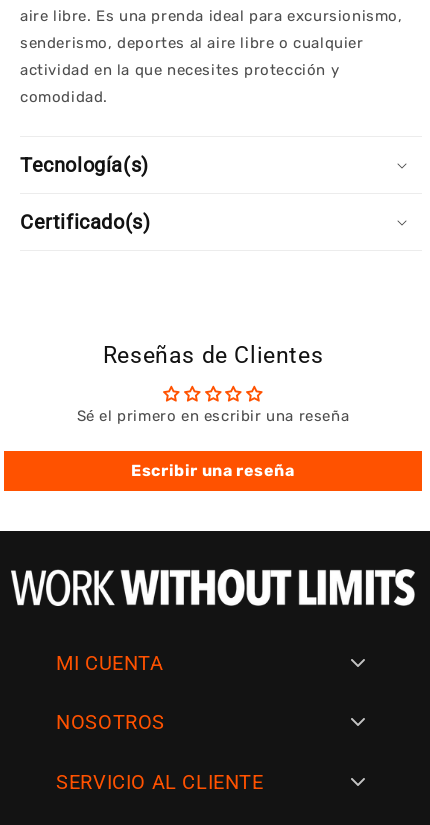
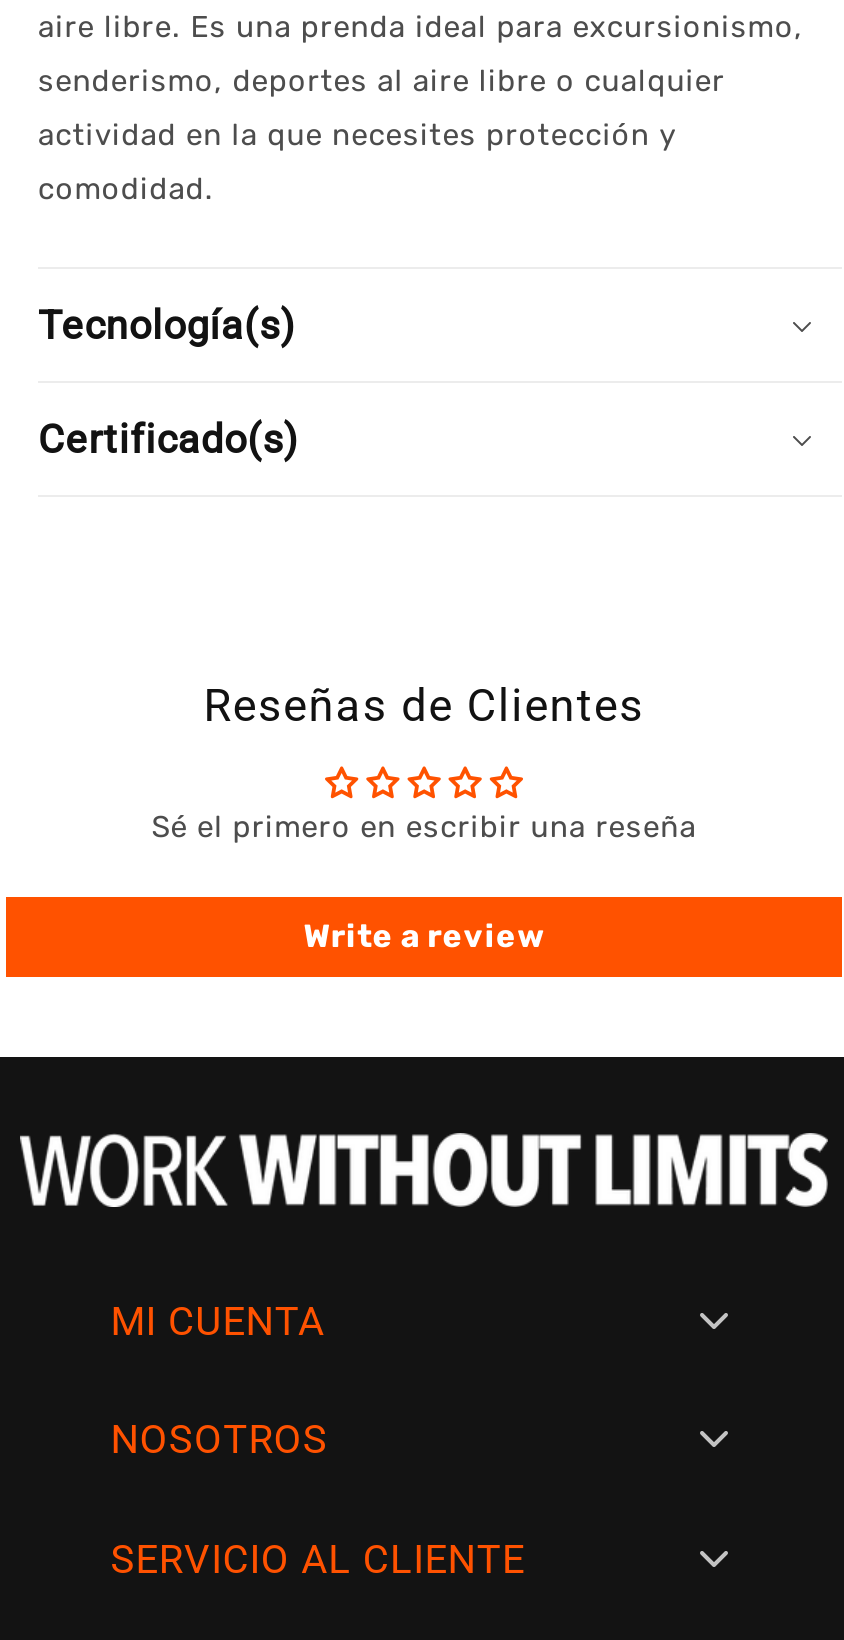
[131,461,295,480] Escribir una reseña -> [304,916,544,954] Write a review

